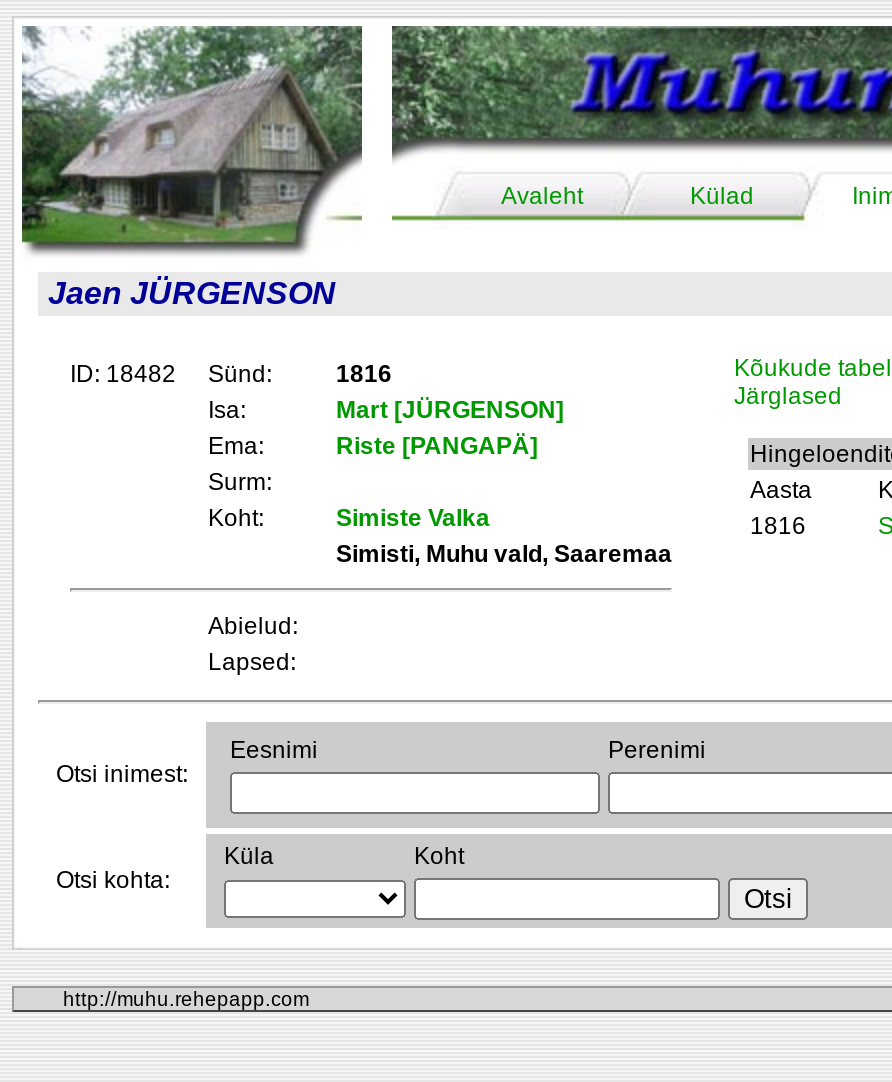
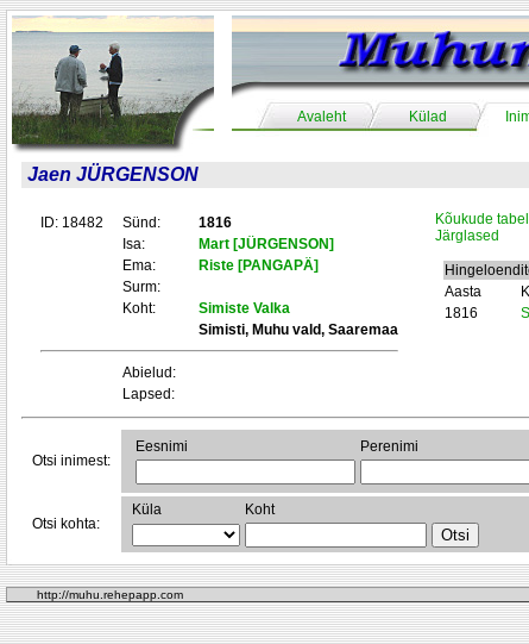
[22,24,364,242] [image] -> [12,15,214,144] [image]
[390,24,886,142] [image] -> [232,15,525,87] [image]

